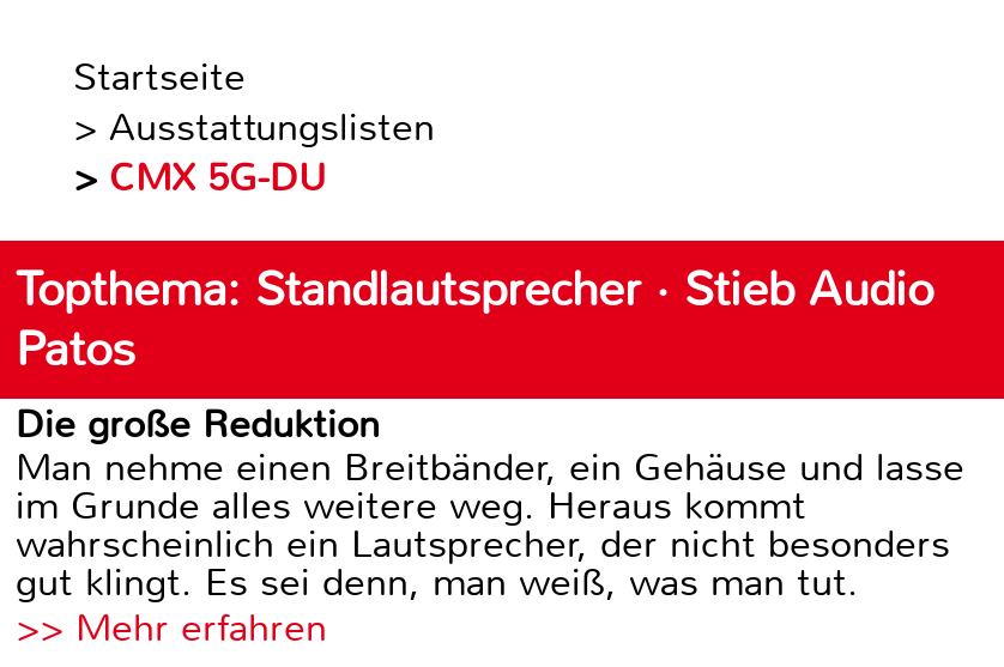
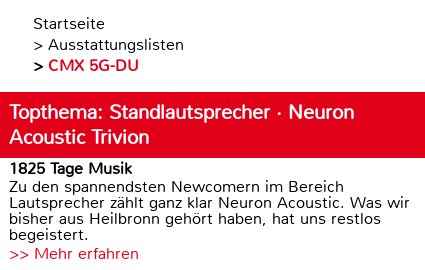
[16,260,964,607] Topthema: Standlautsprecher · Stieb Audio | Patos | Die große Reduktion | Man nehme einen Breitbänder, ein Gehäuse und lasse | im Grunde alles weitere weg. Heraus kommt | wahrscheinlich ein Lautsprecher, der nicht besonders | gut klingt. Es sei denn, man weiß, was man tut. -> [9,100,410,245] Topthema: Standlautsprecher · Neuron | Acoustic Trivion | 1825 Tage Musik | Zu den spannendsten Newcomern im Bereich | Lautsprecher zählt ganz klar Neuron Acoustic. Was wir | bisher aus Heilbronn gehört haben, hat uns restlos | begeistert.

